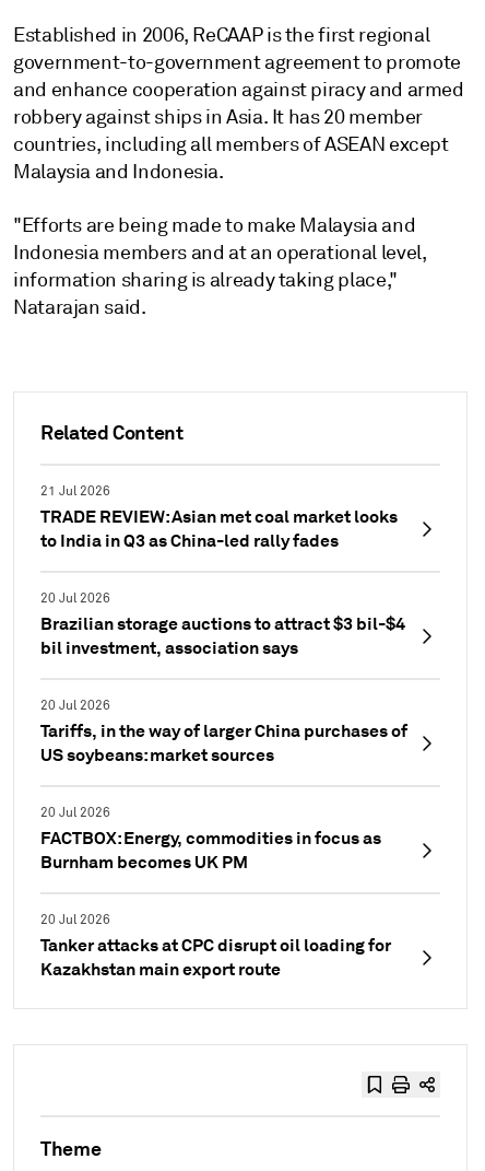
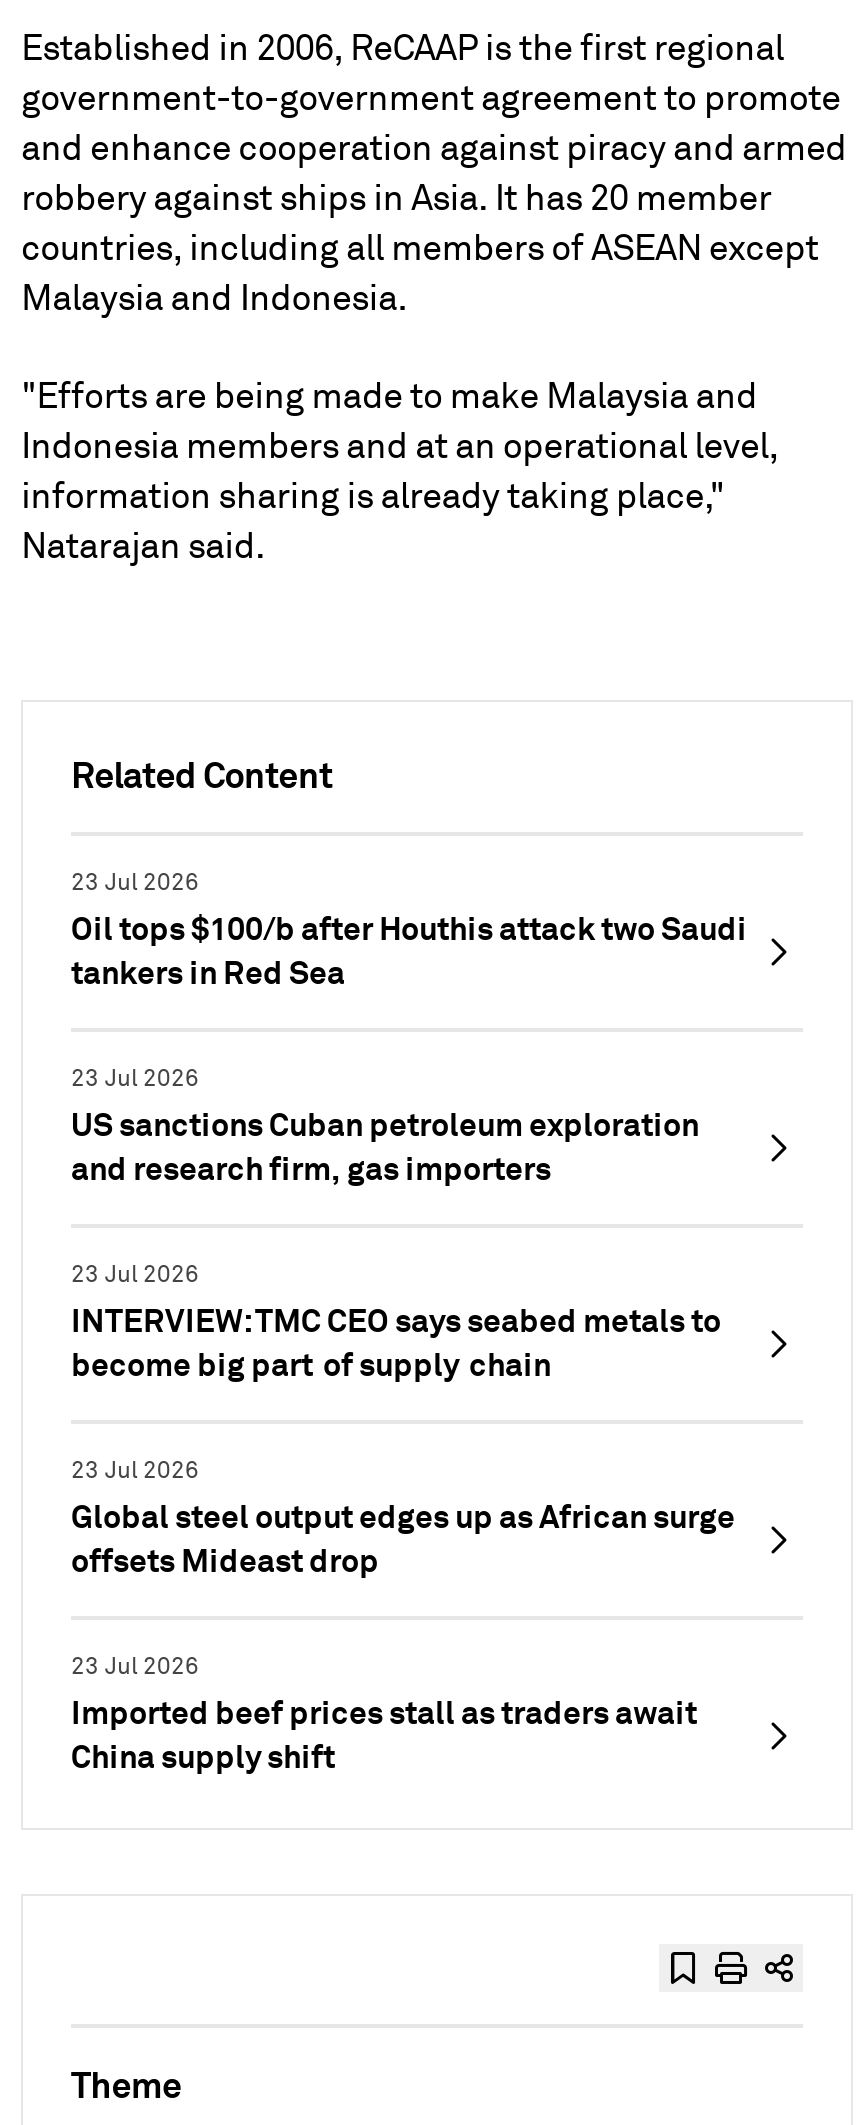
[40,483,398,552] 21 Jul 2026 | TRADE REVIEW: Asian met coal market looks | to India in Q3 as China-led rally fades -> [71,868,747,994] 23 Jul 2026 | Oil tops $100/b after Houthis attack two Saudi | tankers in Red Sea
[40,590,405,659] 20 Jul 2026 | Brazilian storage auctions to attract $3 bil-$4 | bil investment, association says -> [71,1064,699,1190] 23 Jul 2026 | US sanctions Cuban petroleum exploration | and research firm, gas importers
[40,698,407,766] 20 Jul 2026 | Tariffs, in the way of larger China purchases of | US soybeans: market sources -> [71,1260,721,1386] 23 Jul 2026 | INTERVIEW: TMC CEO says seabed metals to | become big part of supply chain
[40,805,381,874] 20 Jul 2026 | FACTBOX: Energy, commodities in focus as | Burnham becomes UK PM -> [71,1456,735,1582] 23 Jul 2026 | Global steel output edges up as African surge | offsets Mideast drop
[40,912,391,981] 20 Jul 2026 | Tanker attacks at CPC disrupt oil loading for | Kazakhstan main export route -> [71,1652,697,1778] 23 Jul 2026 | Imported beef prices stall as traders await | China supply shift

